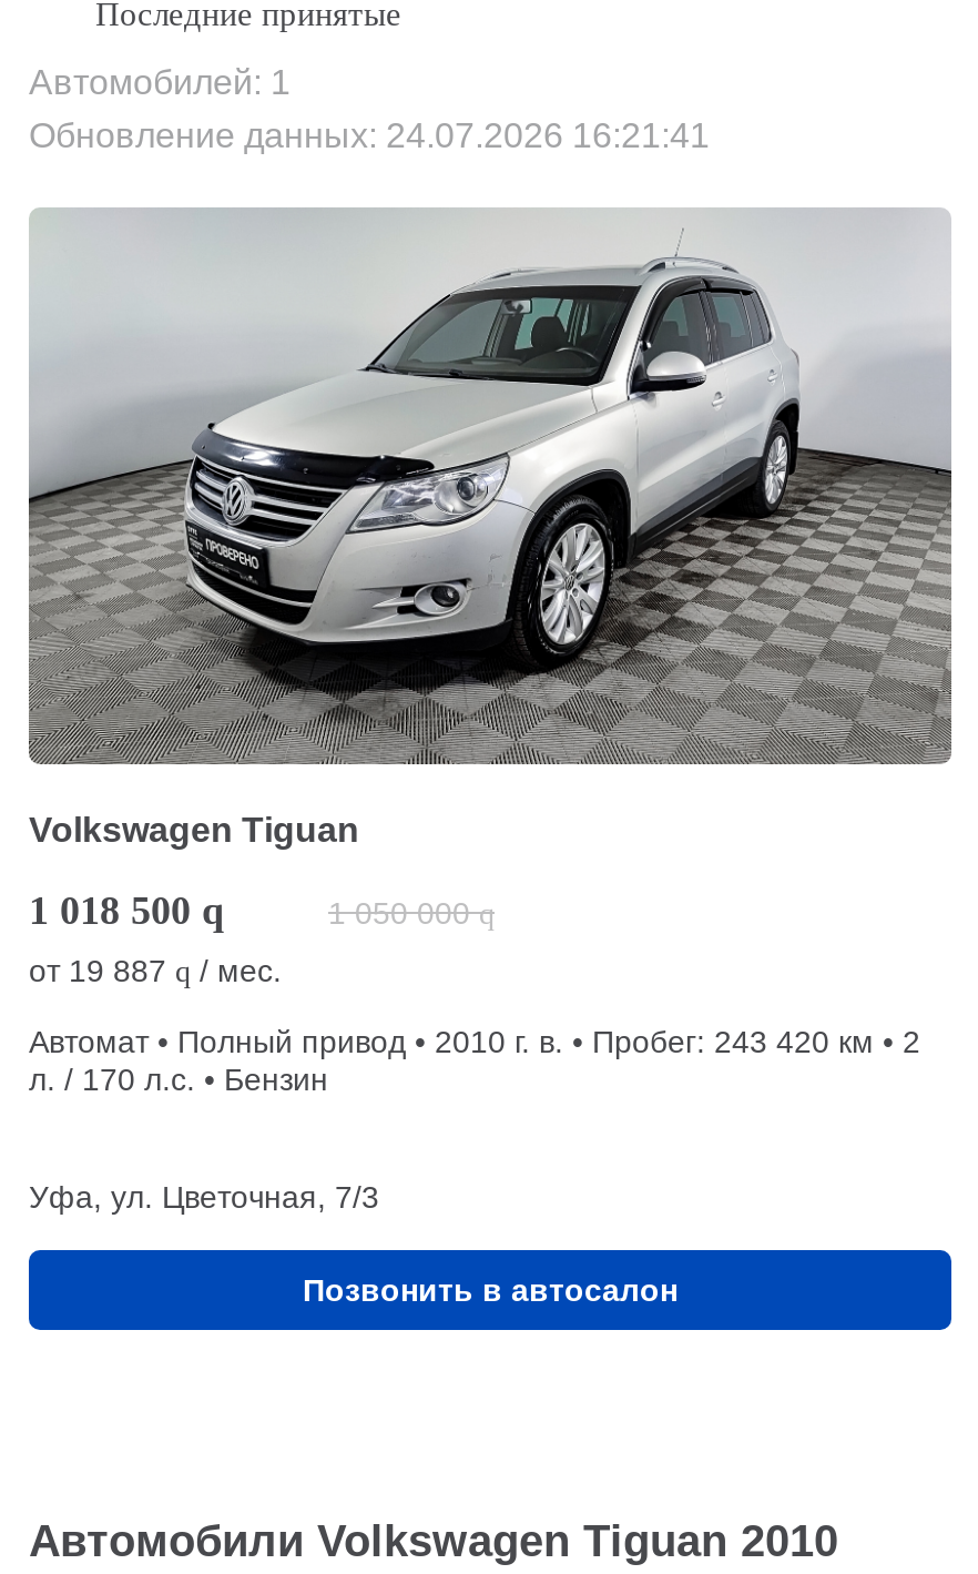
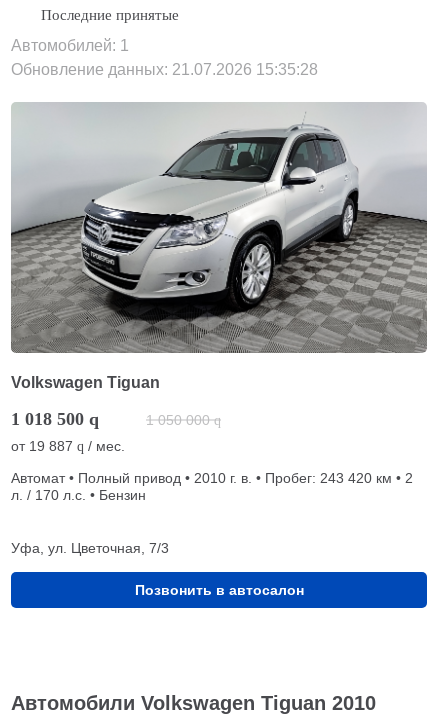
[29,116,710,154] Обновление данных: 24.07.2026 16:21:41 -> [11,61,318,78] Обновление данных: 21.07.2026 15:35:28

